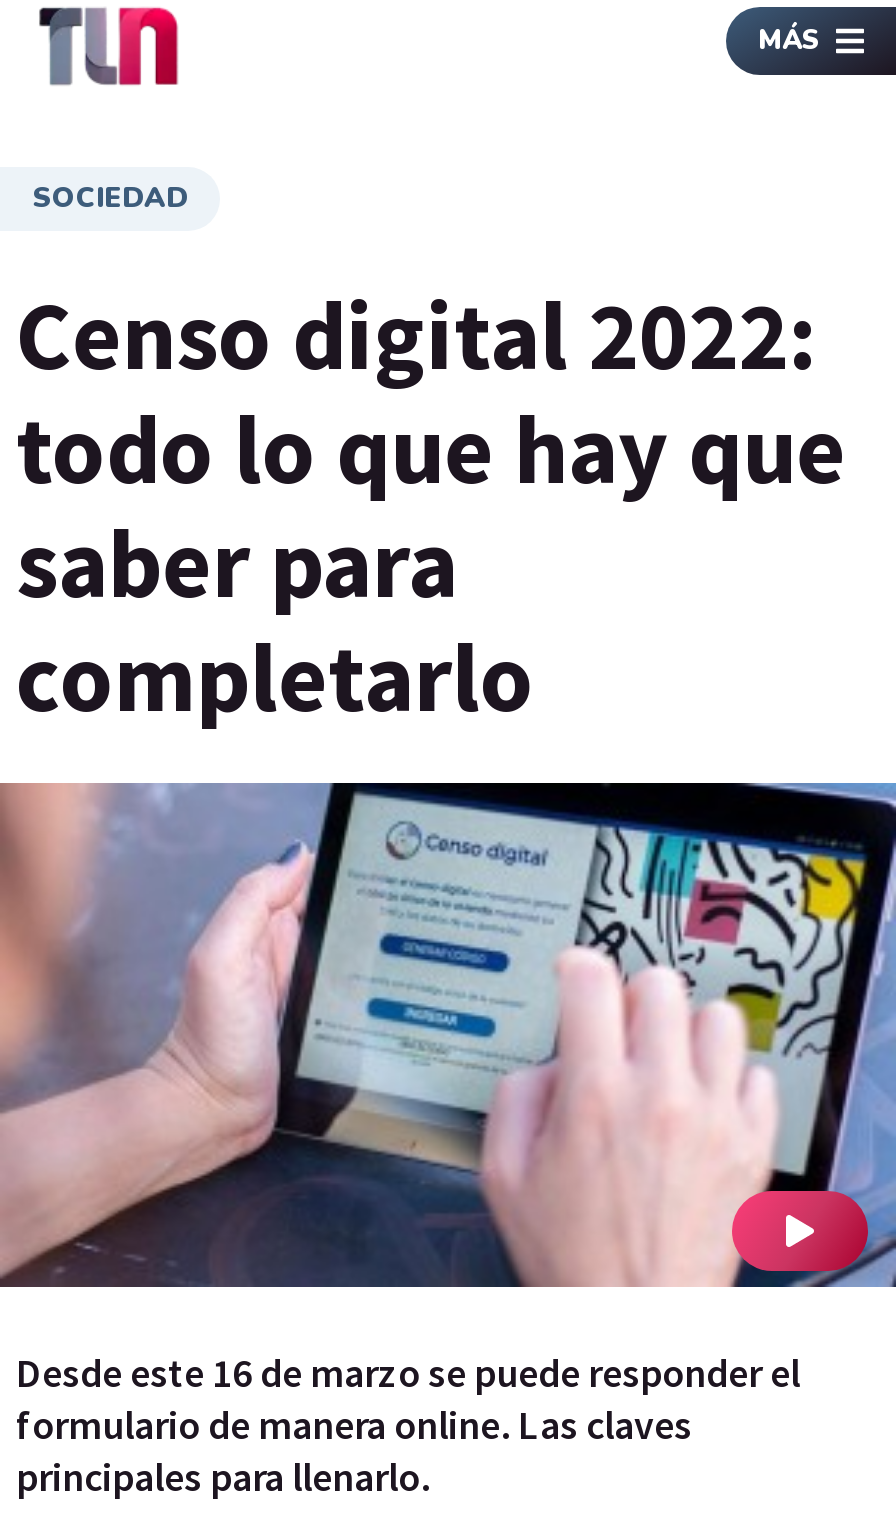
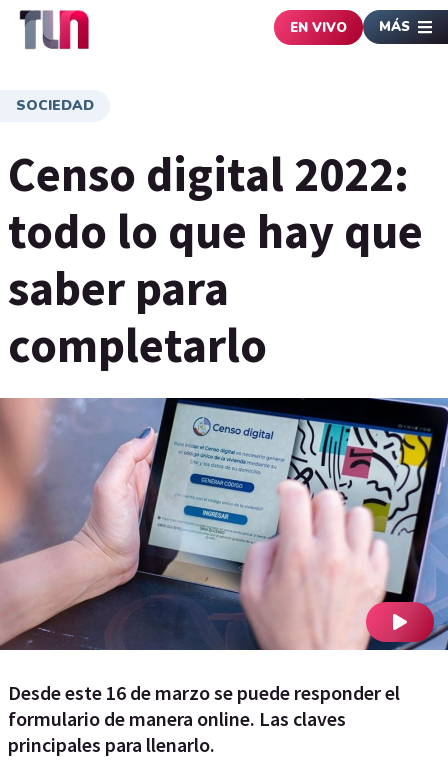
none -> [290,18,347,36] EN VIVO

